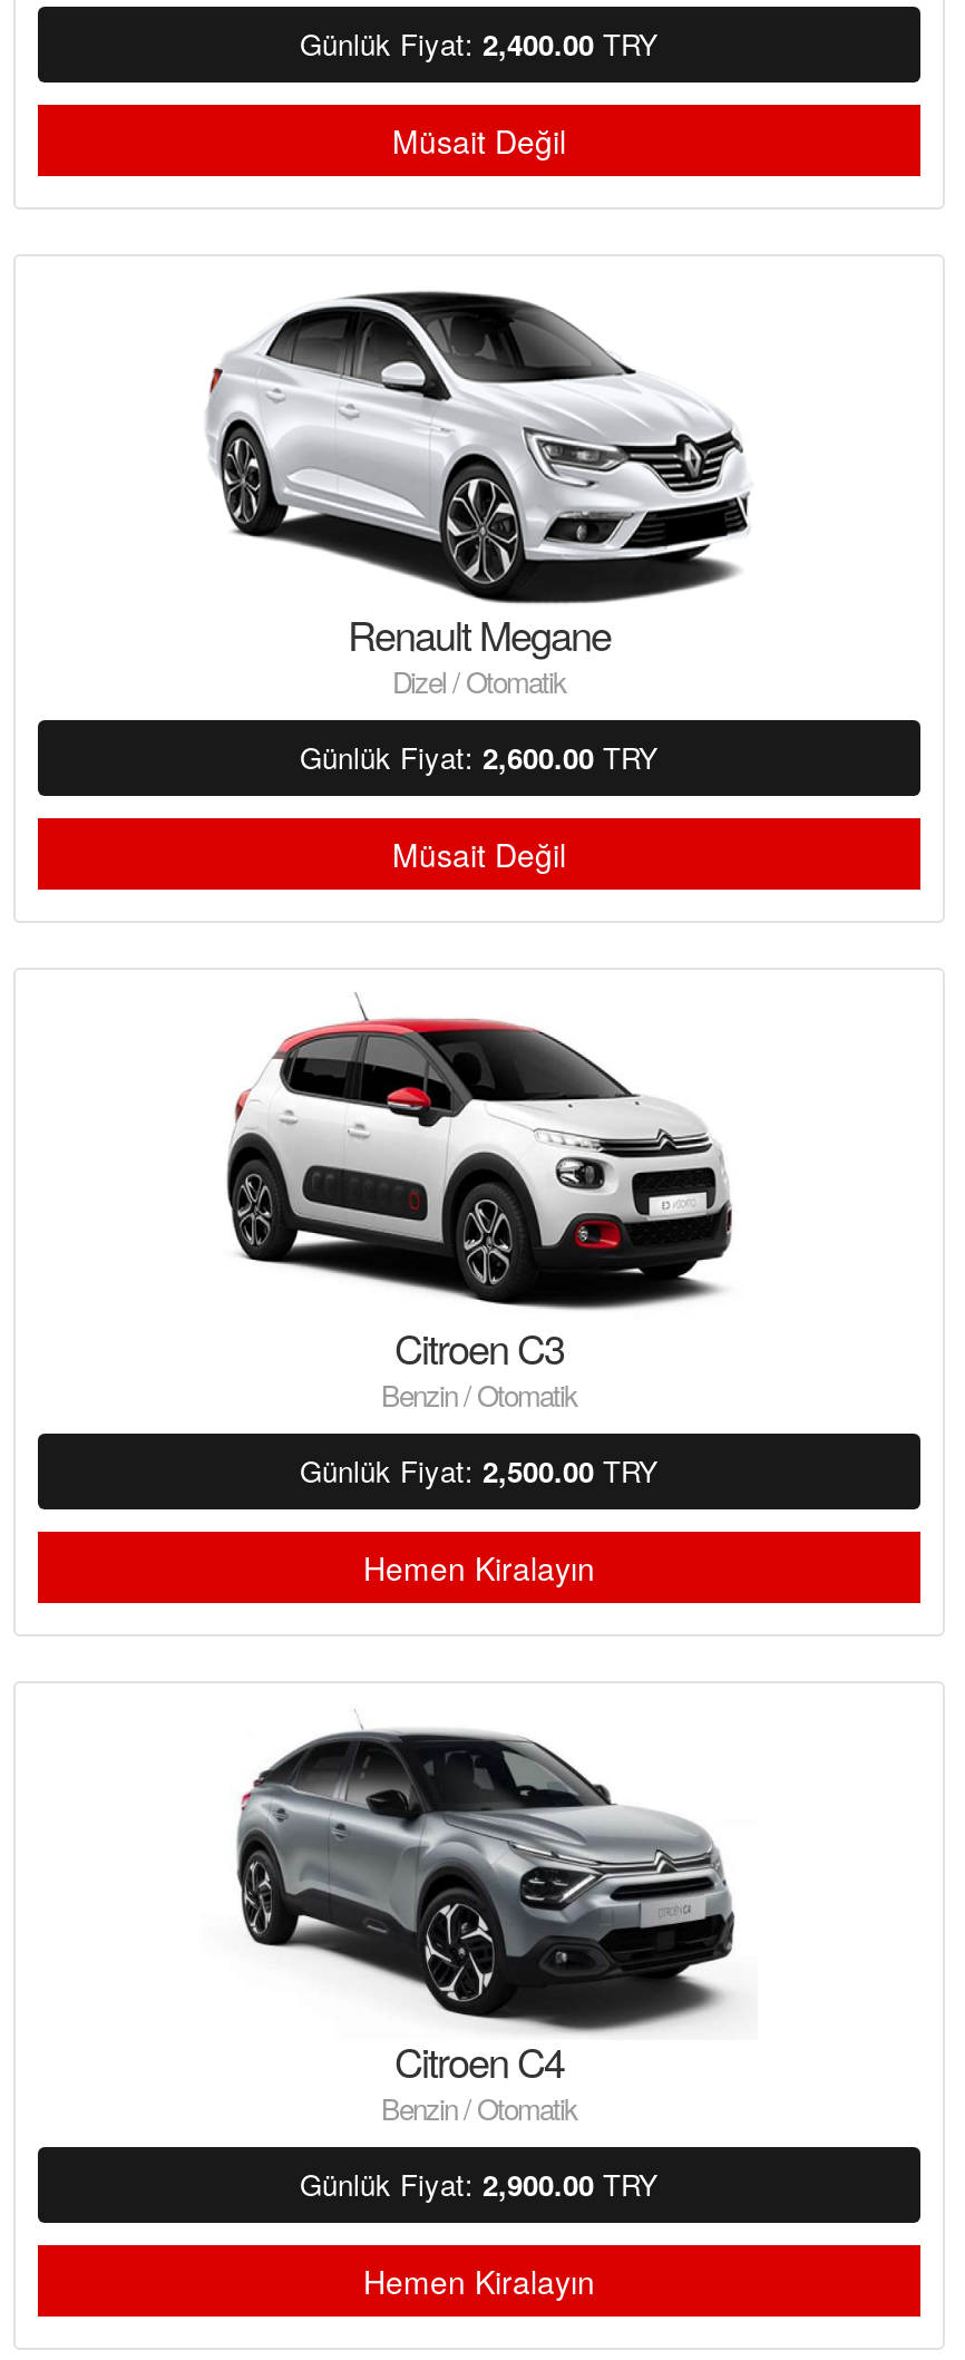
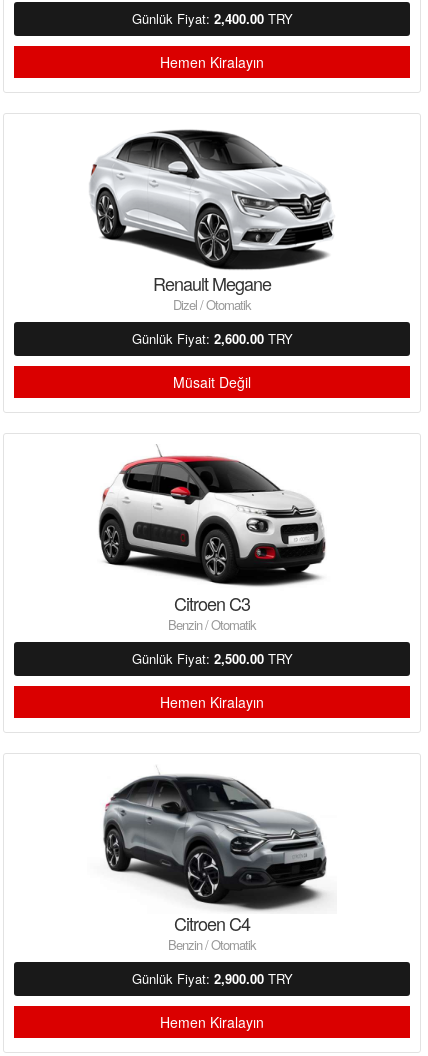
[392,118,566,163] Müsait Değil -> [160,52,264,72] Hemen Kiralayın

